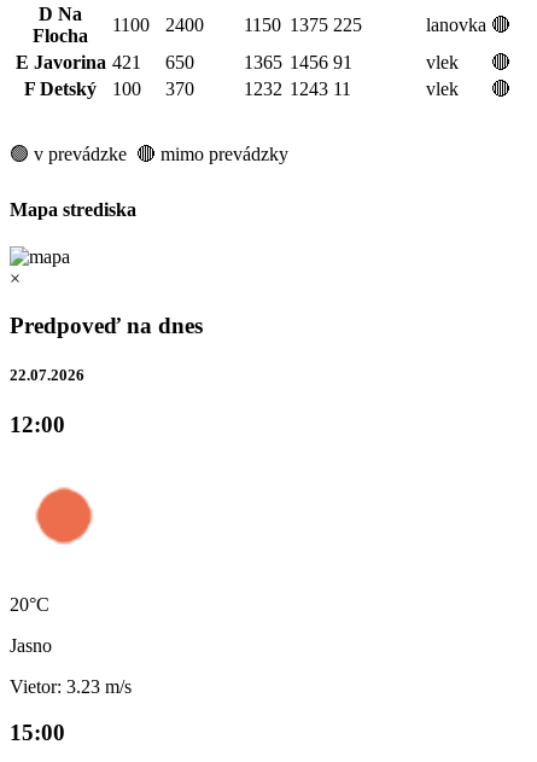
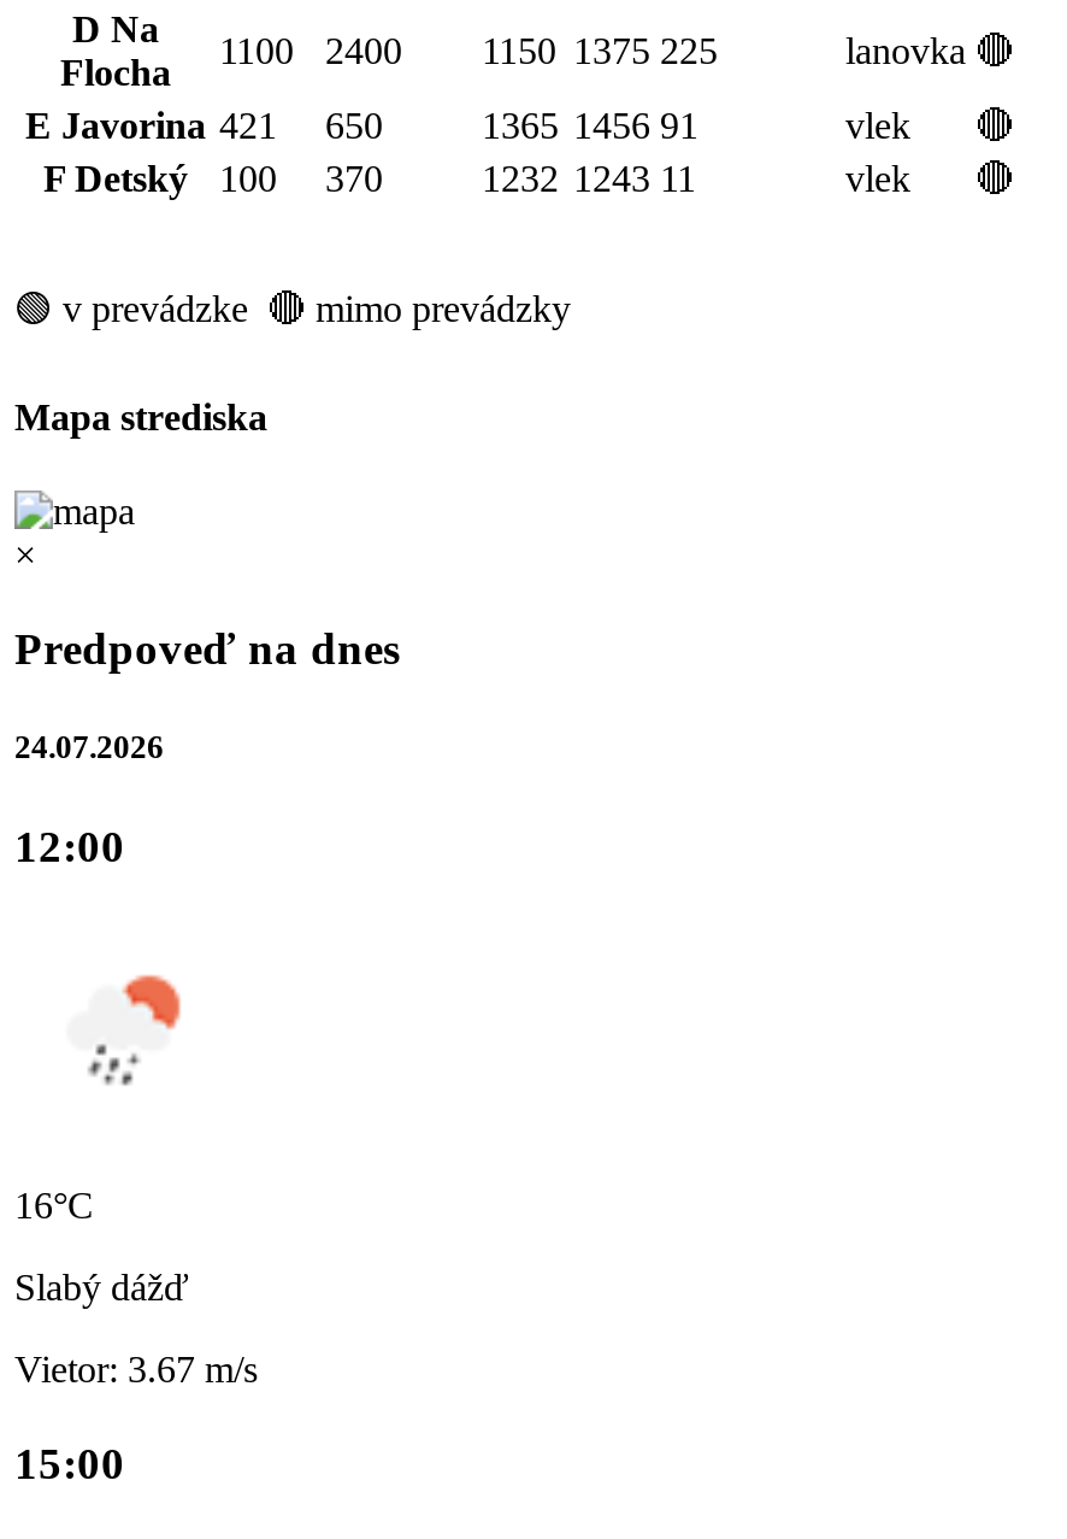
[10,366,84,384] 22.07.2026 -> [14,730,164,766] 24.07.2026
[35,487,93,545] [image] -> [67,974,183,1087] [image]
[10,594,49,614] 20°C -> [14,1185,94,1226] 16°C
[10,635,52,655] Jasno -> [14,1267,188,1308] Slabý dážď
[10,676,132,696] Vietor: 3.23 m/s -> [14,1349,258,1390] Vietor: 3.67 m/s

